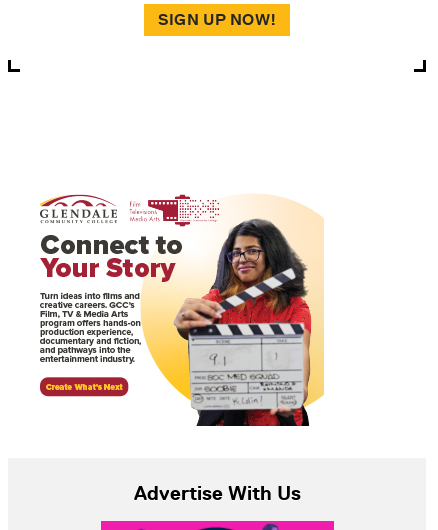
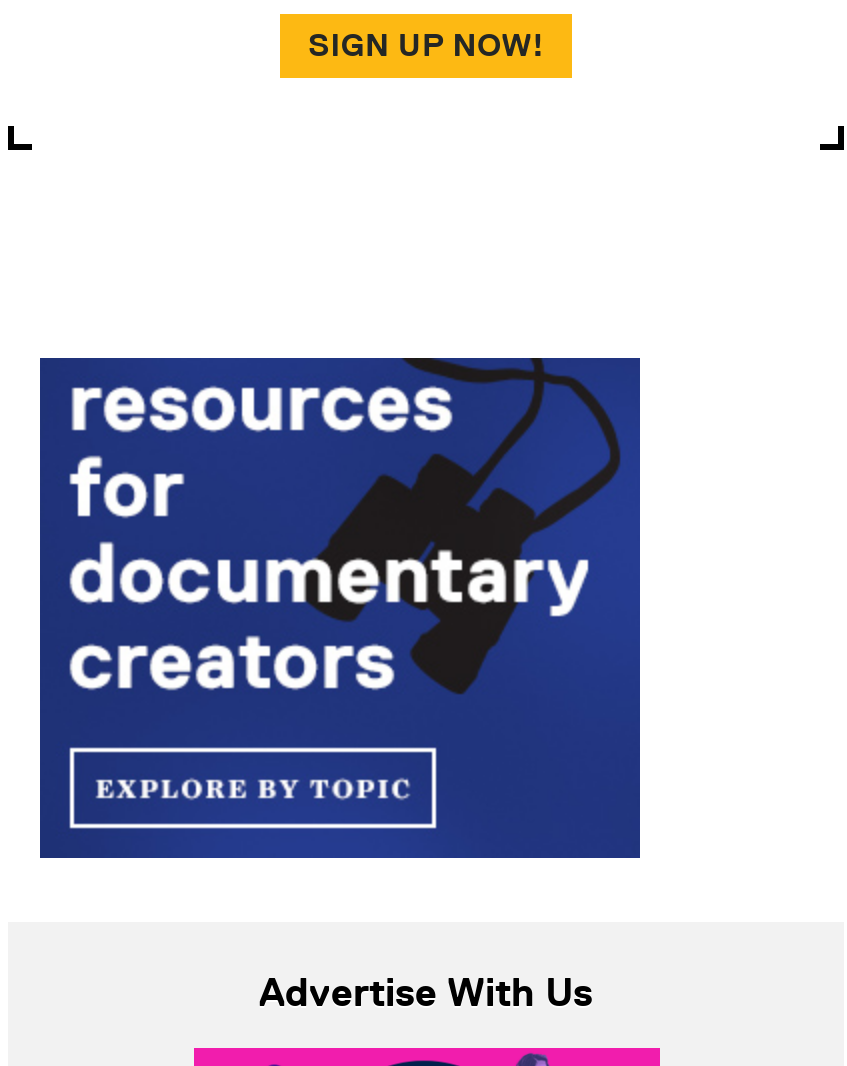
[24,176,325,427] [image] -> [38,356,642,860] [image]

